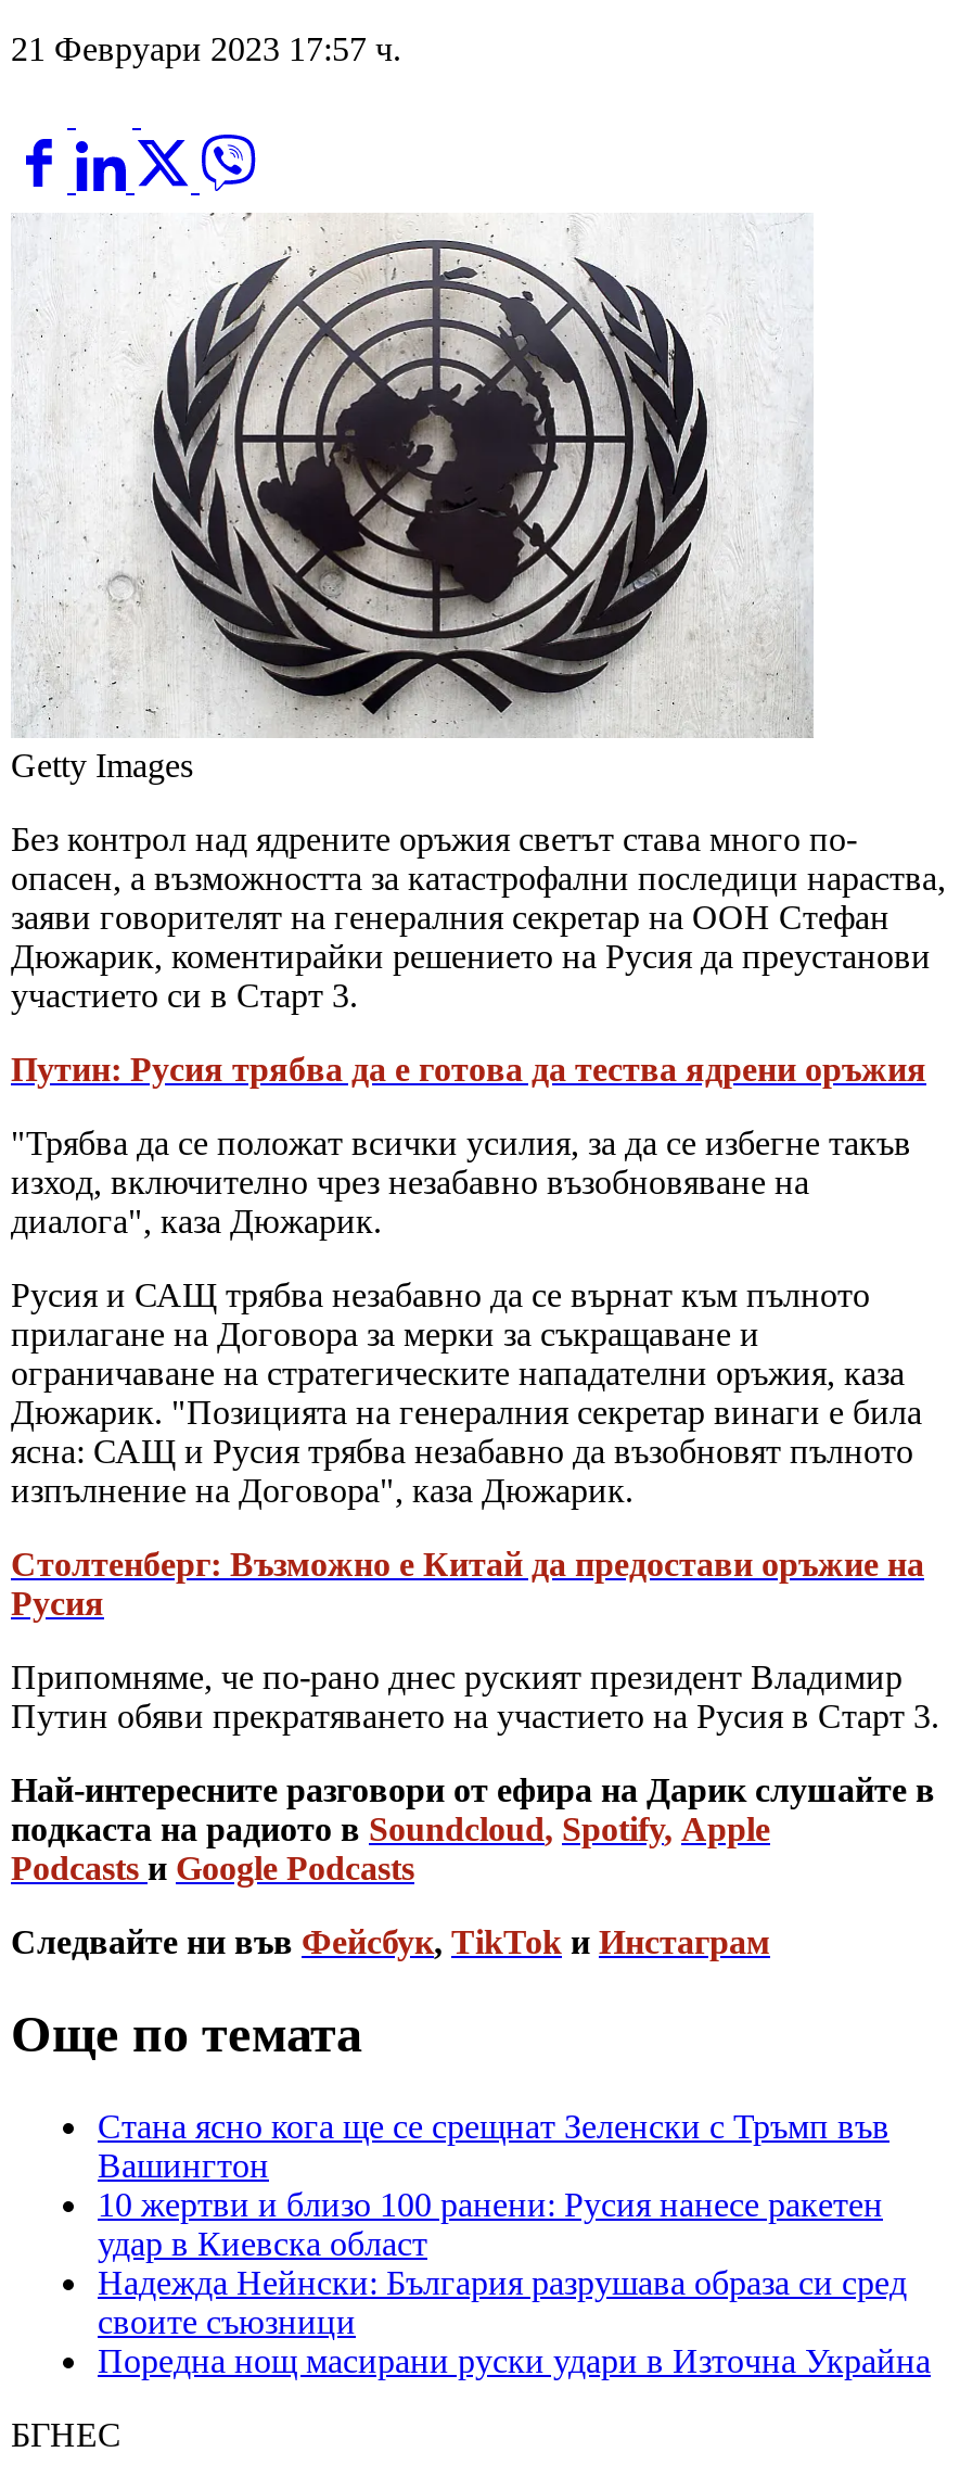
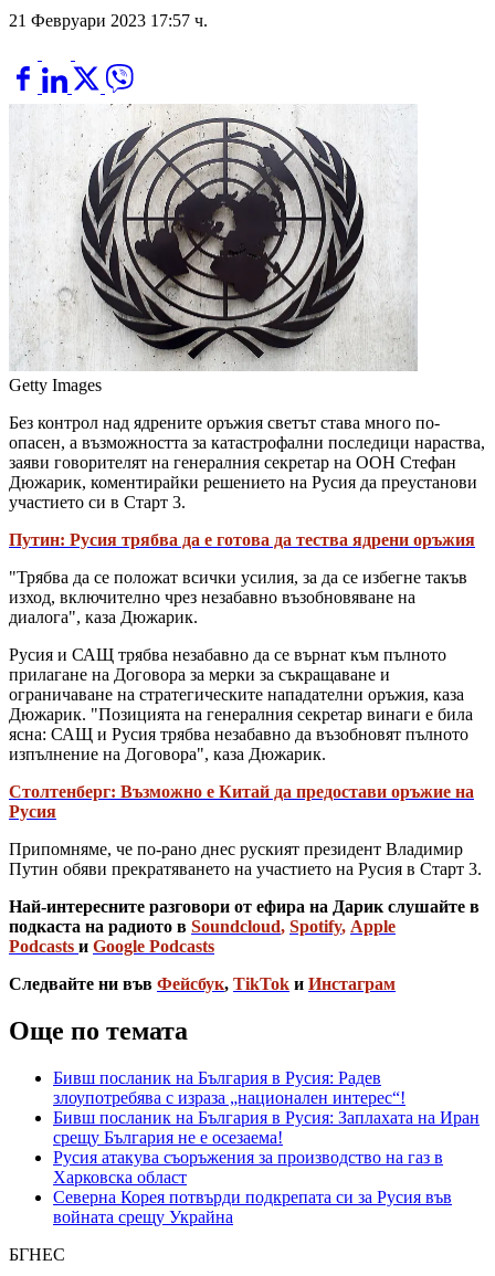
[98,2108,931,2380] Стана ясно кога ще се срещнат Зеленски с Тръмп във | Вашингтон | 10 жертви и близо 100 ранени: Русия нанесе ракетен | удар в Киевска област | Надежда Нейнски: България разрушава образа си сред | своите съюзници | Поредна нощ масирани руски удари в Източна Украйна -> [53,1069,480,1227] Бивш посланик на България в Русия: Радев | злоупотребява с израза „национален интерес“! | Бивш посланик на България в Русия: Заплахата на Иран | срещу България не е осезаема! | Русия атакува съоръжения за производство на газ в | Харковска област | Северна Корея потвърди подкрепата си за Русия във | войната срещу Украйна

